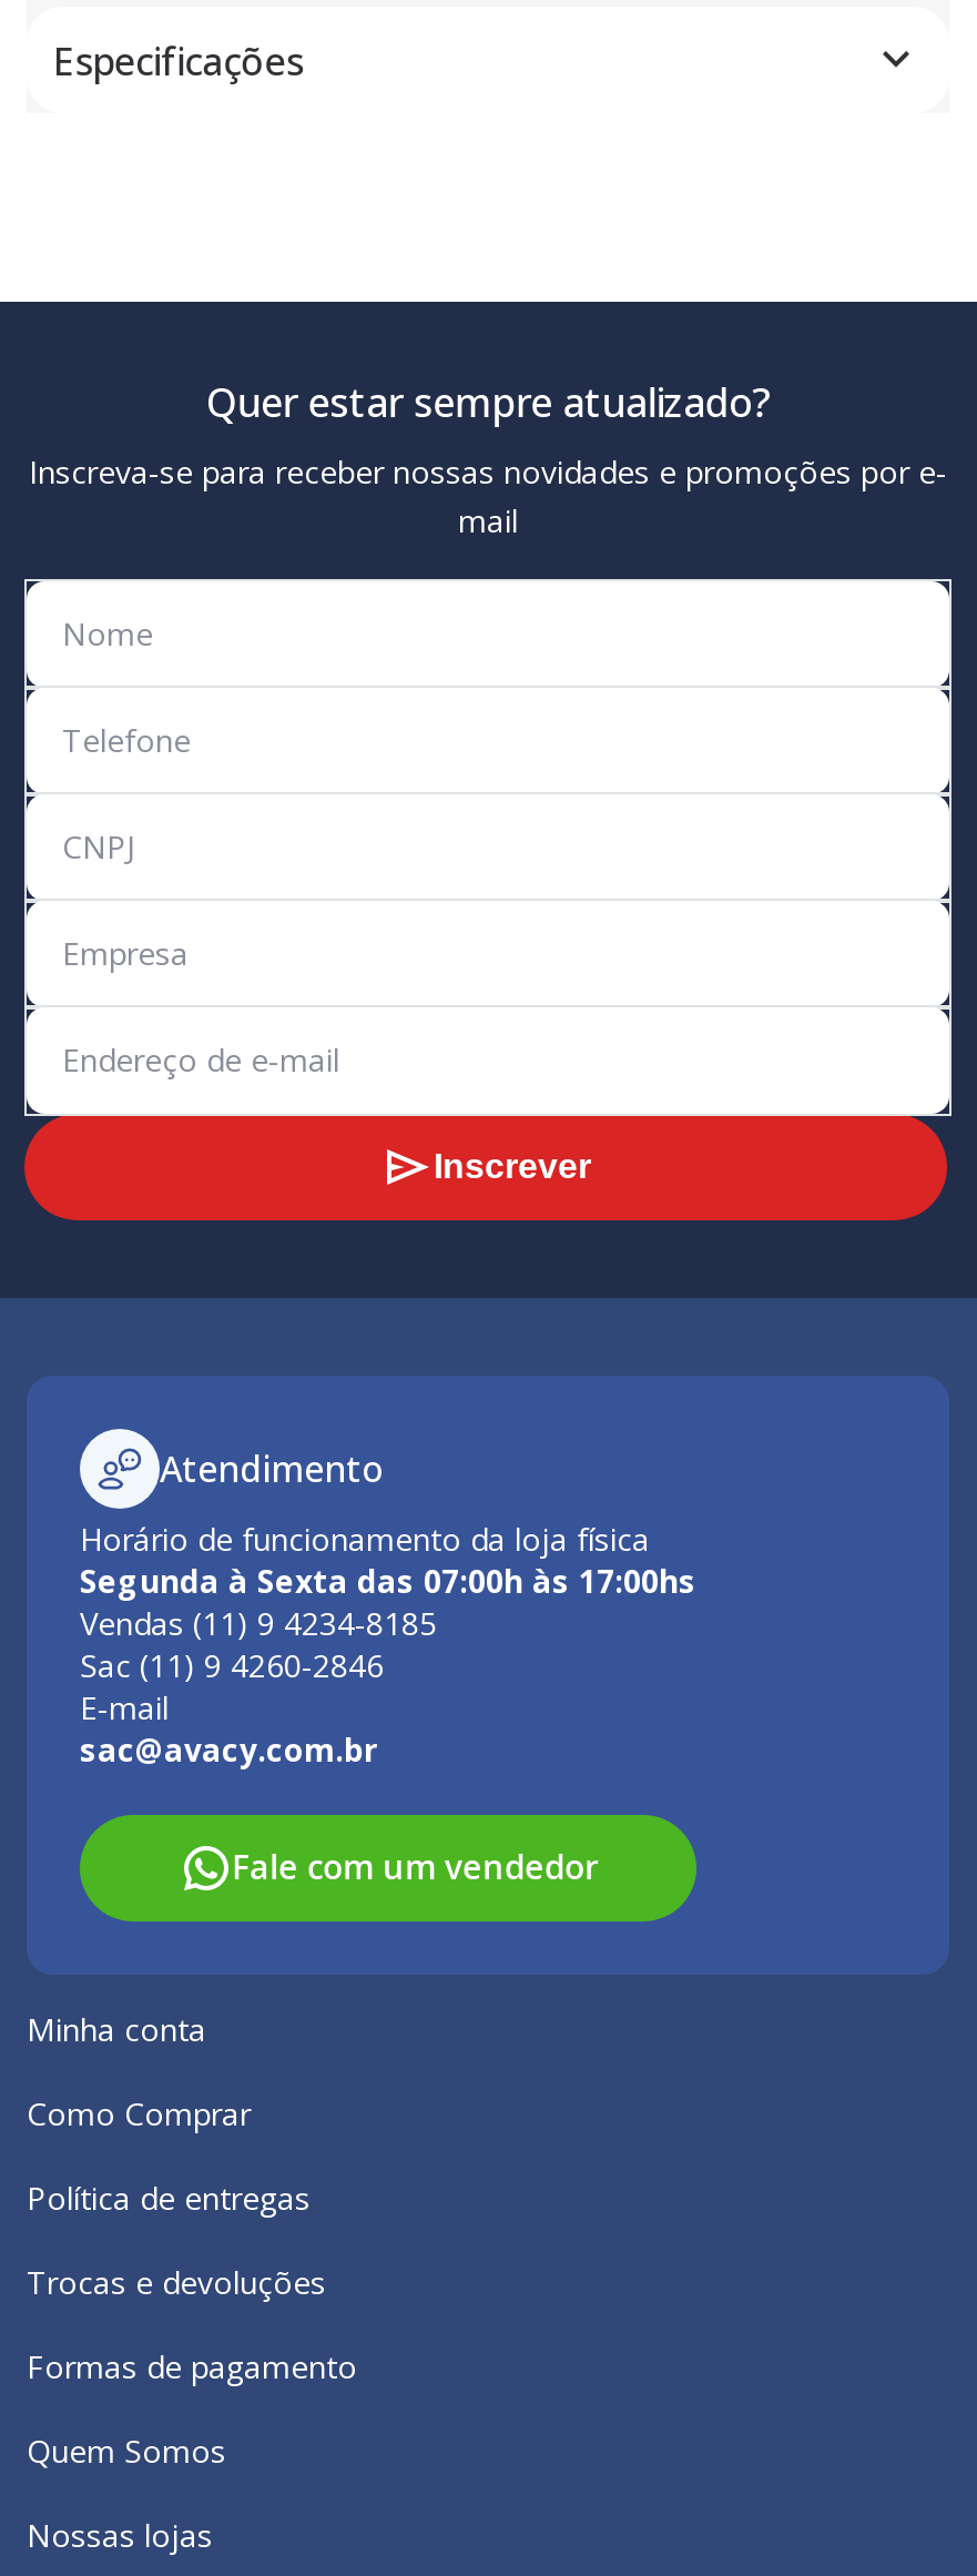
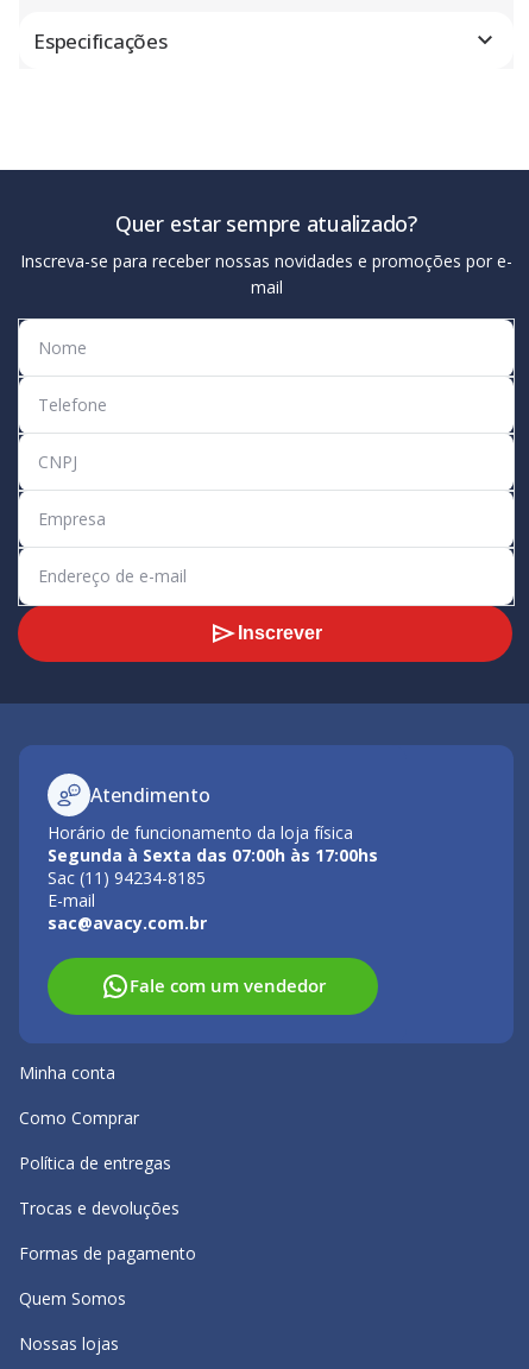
[80,1602,437,1686] Vendas (11) 9 4234-8185 | Sac (11) 9 4260-2846 -> [48,866,206,889] Sac (11) 94234-8185

